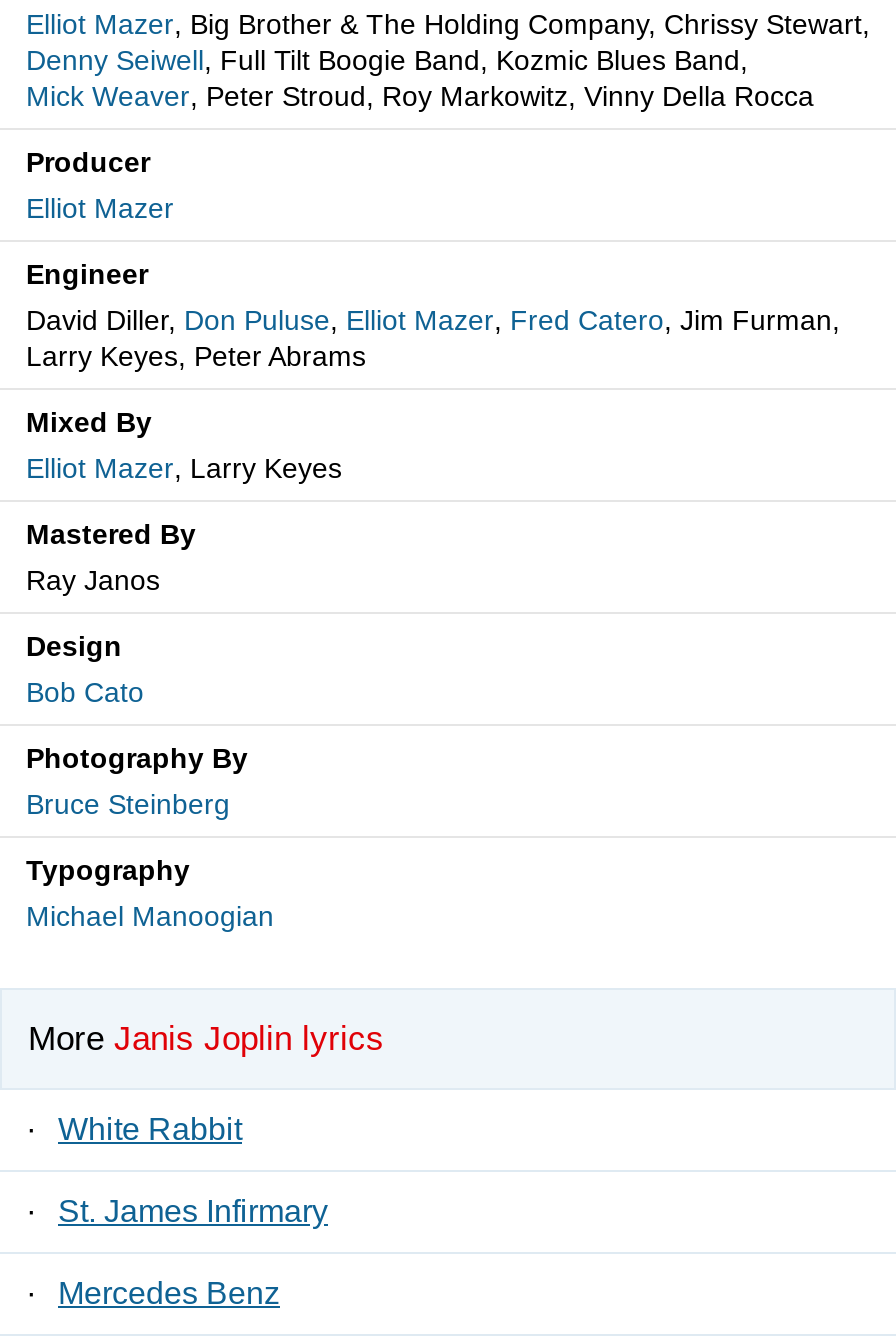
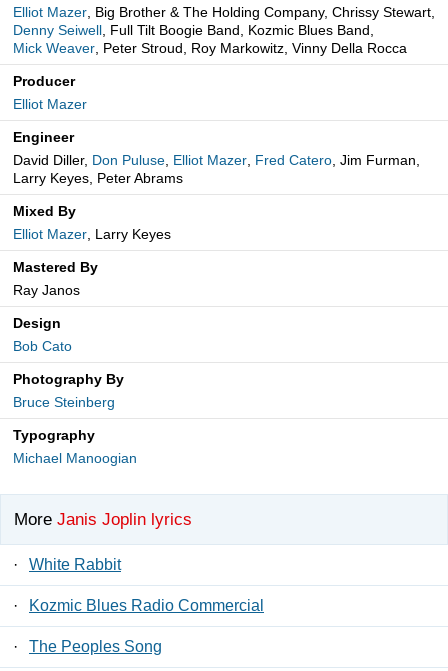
[58,1193,328,1227] St. James Infirmary -> [29,597,264,614] Kozmic Blues Radio Commercial
[58,1275,280,1309] Mercedes Benz -> [29,638,162,655] The Peoples Song

